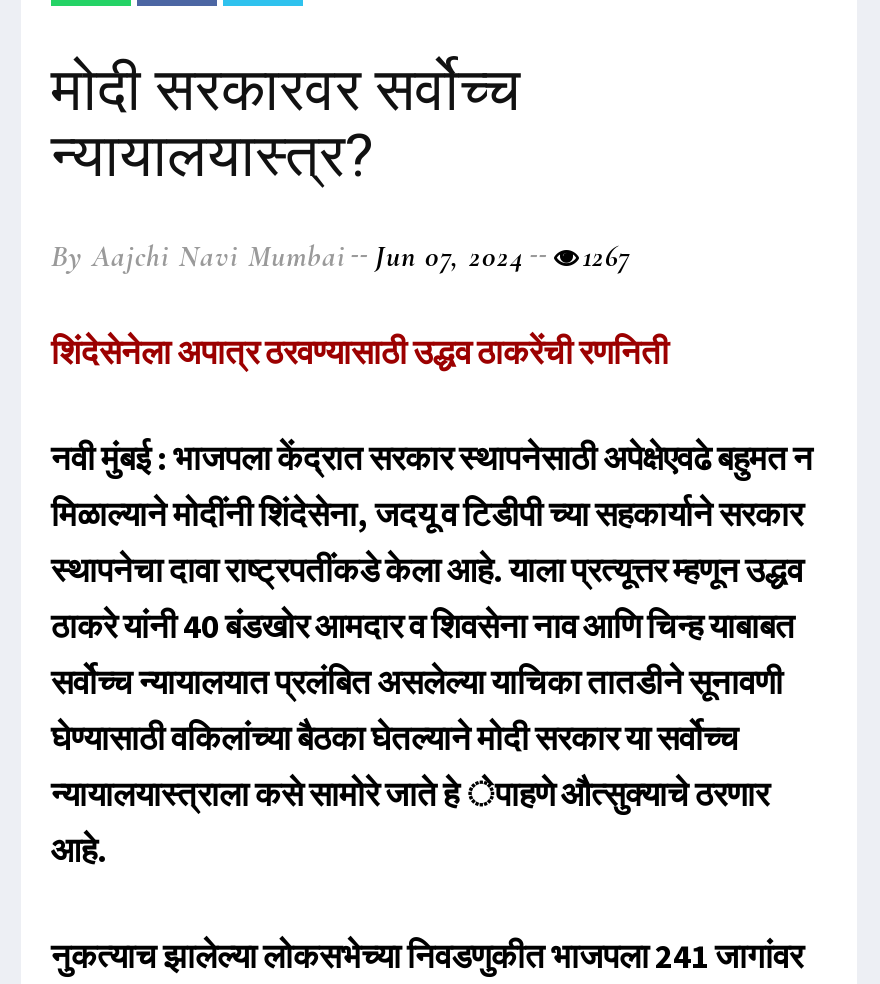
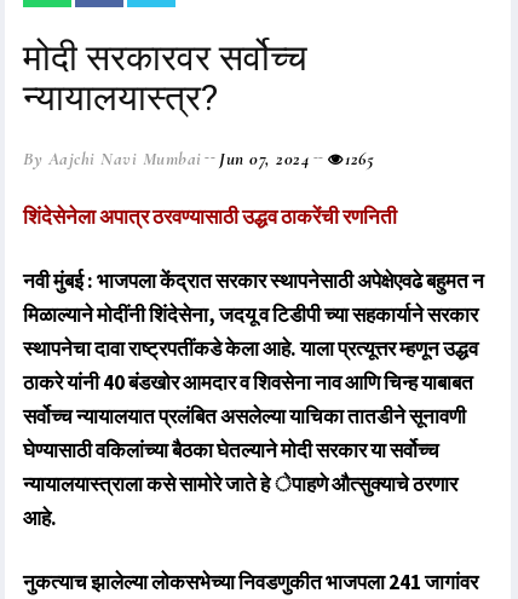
[51,237,631,273] By Aajchi Navi Mumbai Jun 07, 2024 1267 -> [23,147,374,169] By Aajchi Navi Mumbai Jun 07, 2024 1265

